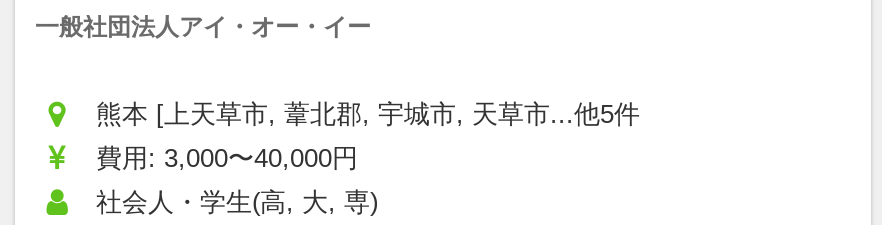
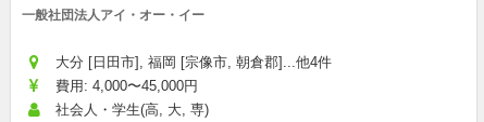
[96,98,640,128] 熊本 [上天草市, 葦北郡, 宇城市, 天草市...他5件 -> [55,53,331,70] 大分 [日田市], 福岡 [宗像市, 朝倉郡]...他4件
[96,142,358,172] 費用: 3,000〜40,000円 -> [55,77,197,93] 費用: 4,000〜45,000円

